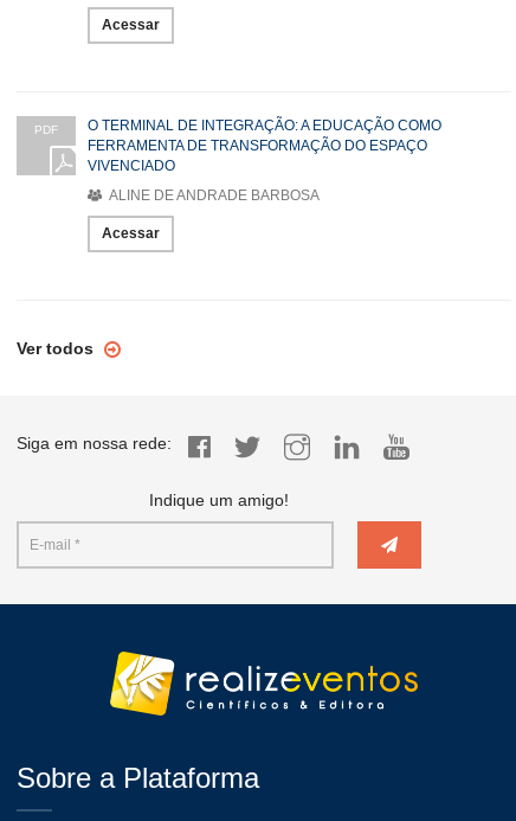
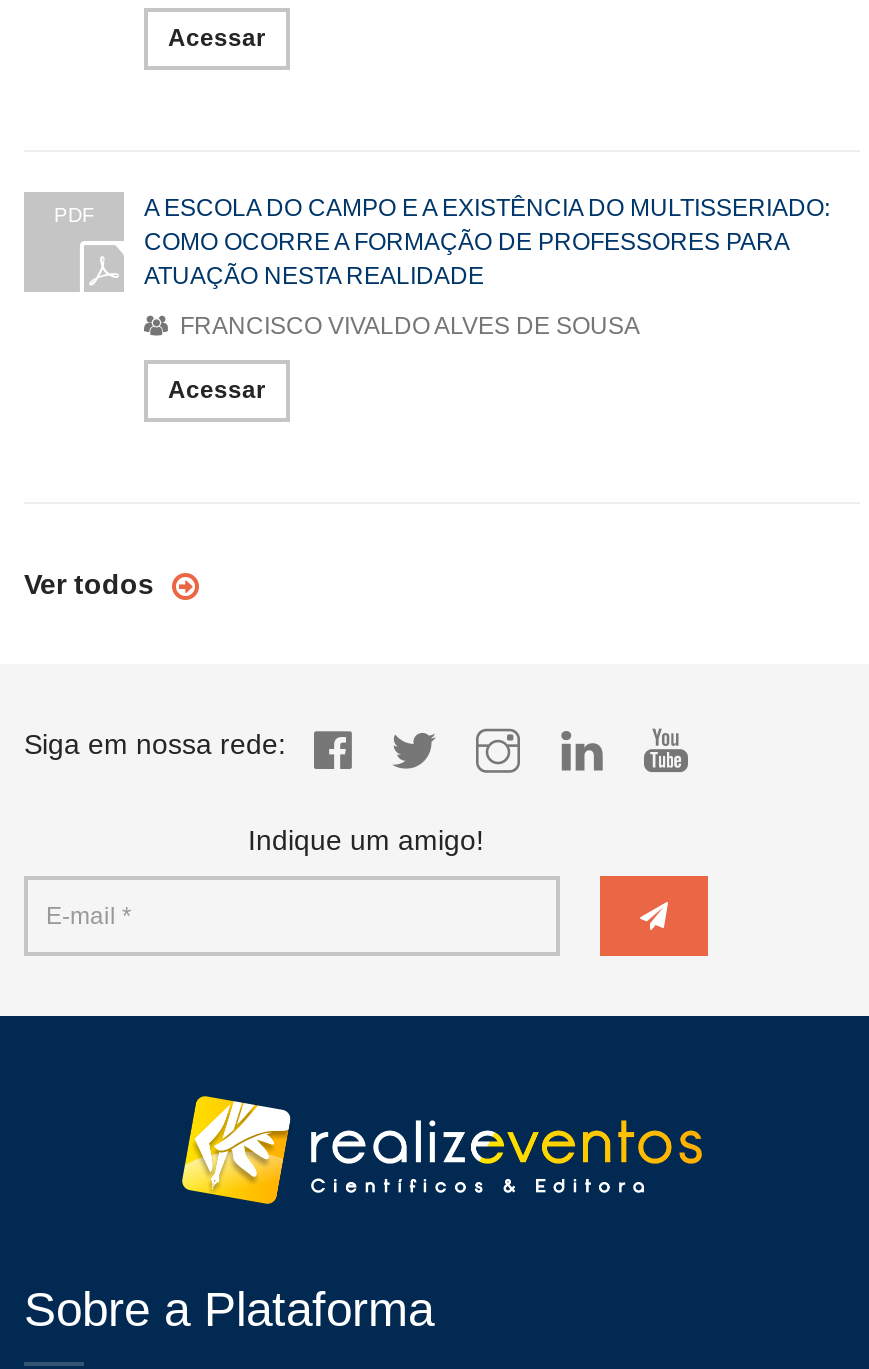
[88,117,441,174] O TERMINAL DE INTEGRAÇÃO: A EDUCAÇÃO COMO | FERRAMENTA DE TRANSFORMAÇÃO DO ESPAÇO | VIVENCIADO -> [144,193,830,289] A ESCOLA DO CAMPO E A EXISTÊNCIA DO MULTISSERIADO: | COMO OCORRE A FORMAÇÃO DE PROFESSORES PARA | ATUAÇÃO NESTA REALIDADE
[105,187,320,203] ALINE DE ANDRADE BARBOSA -> [174,311,640,339] FRANCISCO VIVALDO ALVES DE SOUSA

